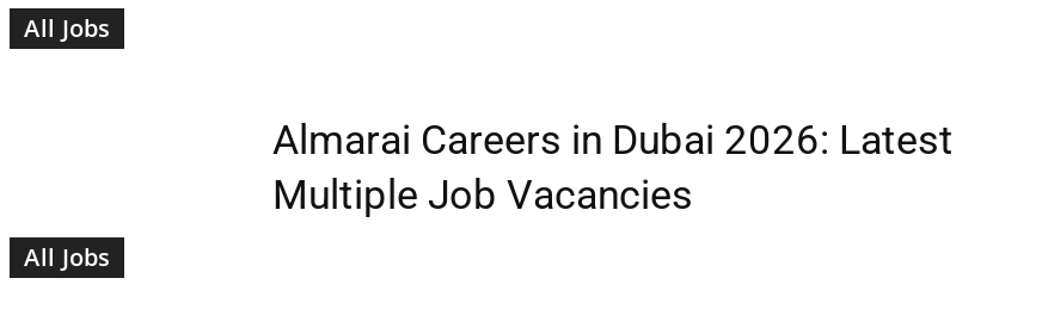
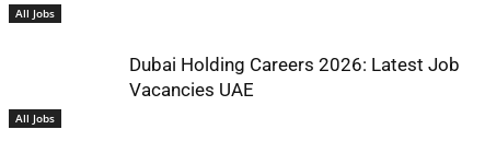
[272,116,954,219] Almarai Careers in Dubai 2026: Latest | Multiple Job Vacancies -> [129,54,460,101] Dubai Holding Careers 2026: Latest Job | Vacancies UAE

